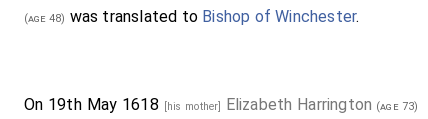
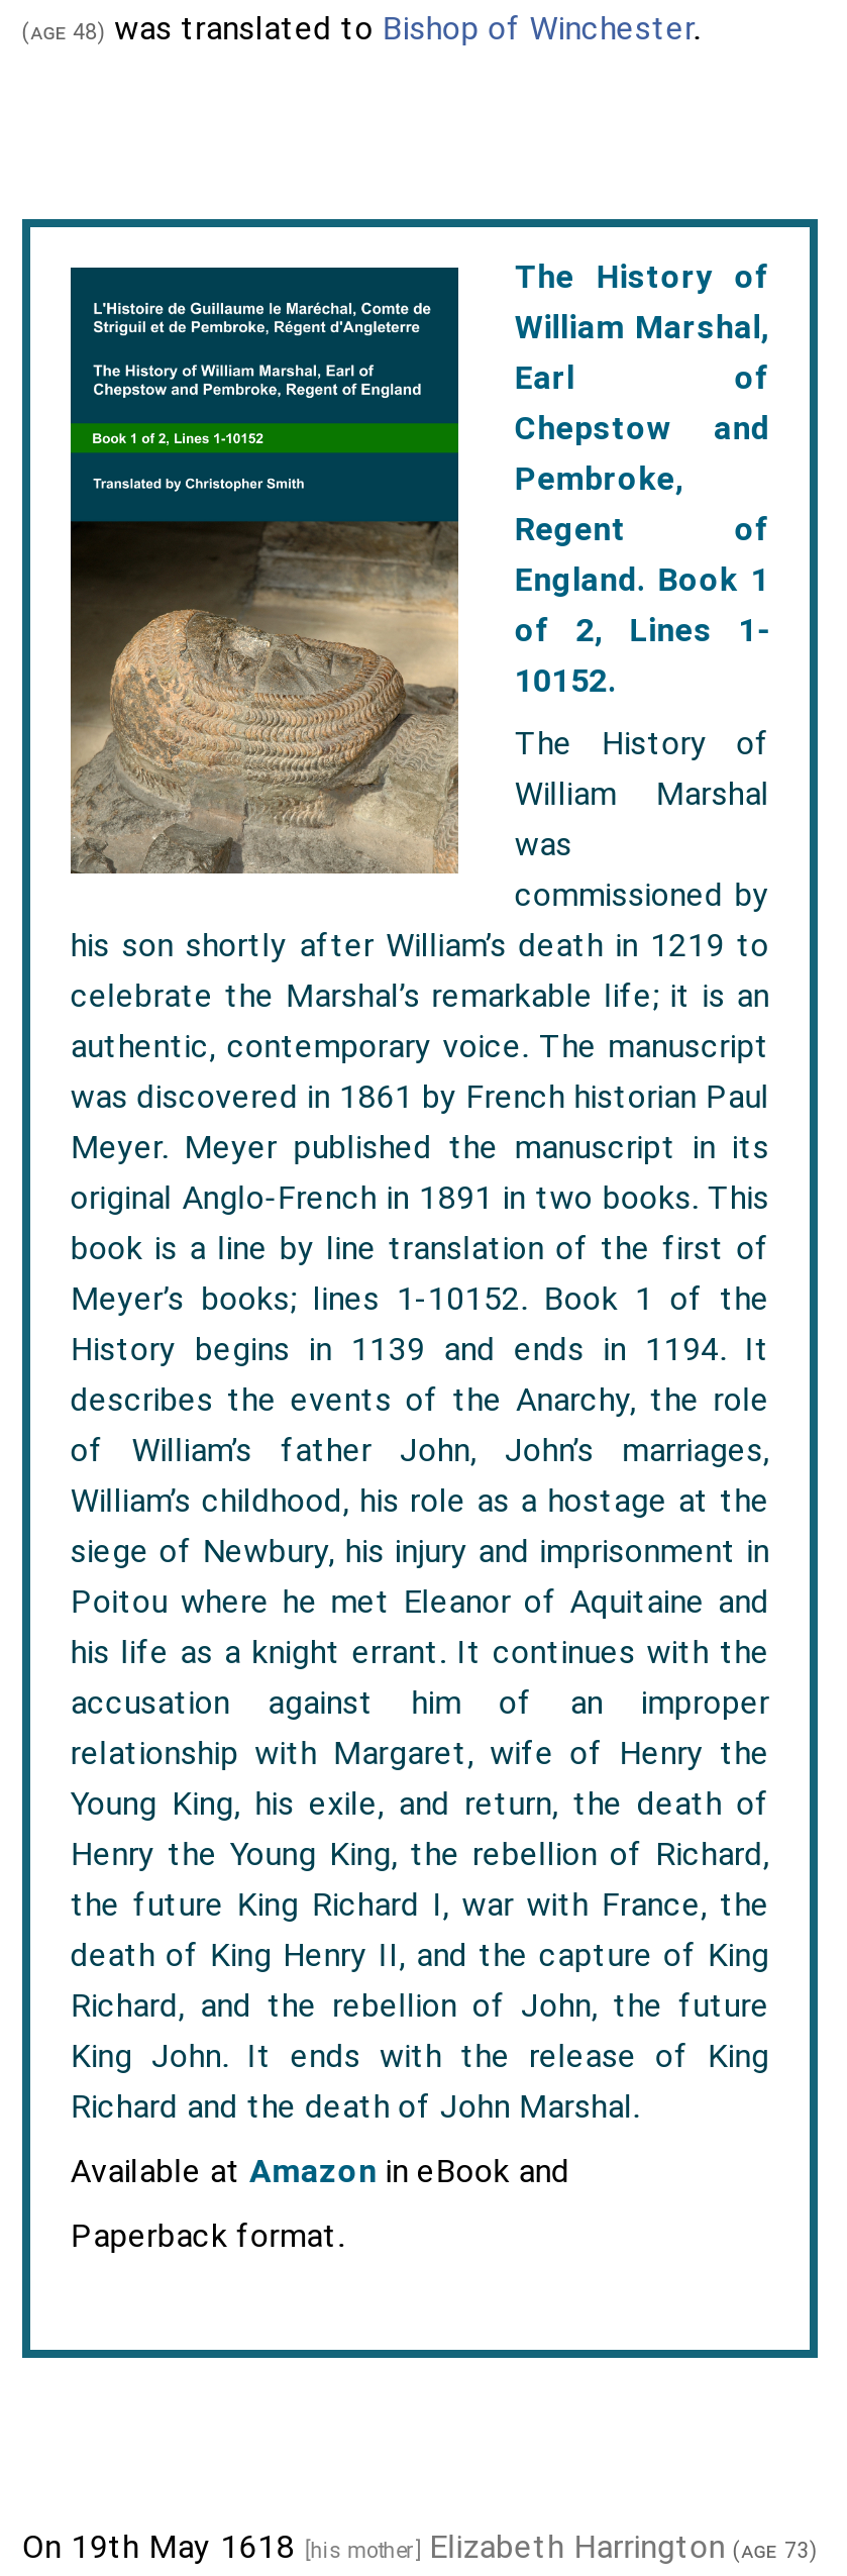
none -> [20,217,820,2360] [image] | The History of | William Marshal, | Earl of | Chepstow and | Pembroke, | Regent of | England. Book 1 | of 2, Lines 1- | 10152. | The History of | William Marshal | was | commissioned by | his son shortly after William’s death in 1219 to | celebrate the Marshal’s remarkable life; it is an | authentic, contemporary voice. The manuscript | was discovered in 1861 by French historian Paul | Meyer. Meyer published the manuscript in its | original Anglo-French in 1891 in two books. This | book is a line by line translation of the first of | Meyer’s books; lines 1-10152. Book 1 of the | History begins in 1139 and ends in 1194. It | describes the events of the Anarchy, the role | of William’s father John, John’s marriages, | William’s childhood, his role as a hostage at the | siege of Newbury, his injury and imprisonment in | Poitou where he met Eleanor of Aquitaine and | his life as a knight errant. It continues with the | accusation against him of an improper | relationship with Margaret, wife of Henry the | Young King, his exile, and return, the death of | Henry the Young King, the rebellion of Richard, | the future King Richard I, war with France, the | death of King Henry II, and the capture of King | Richard, and the rebellion of John, the future | King John. It ends with the release of King | Richard and the death of John Marshal. | Available at Amazon in eBook and | Paperback format.

